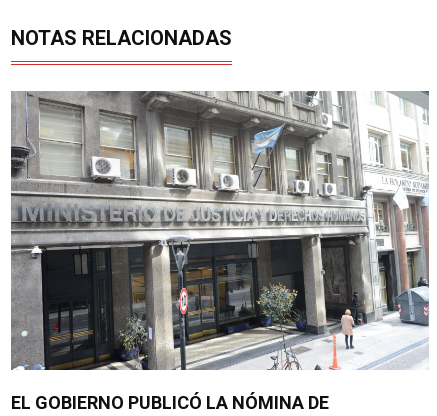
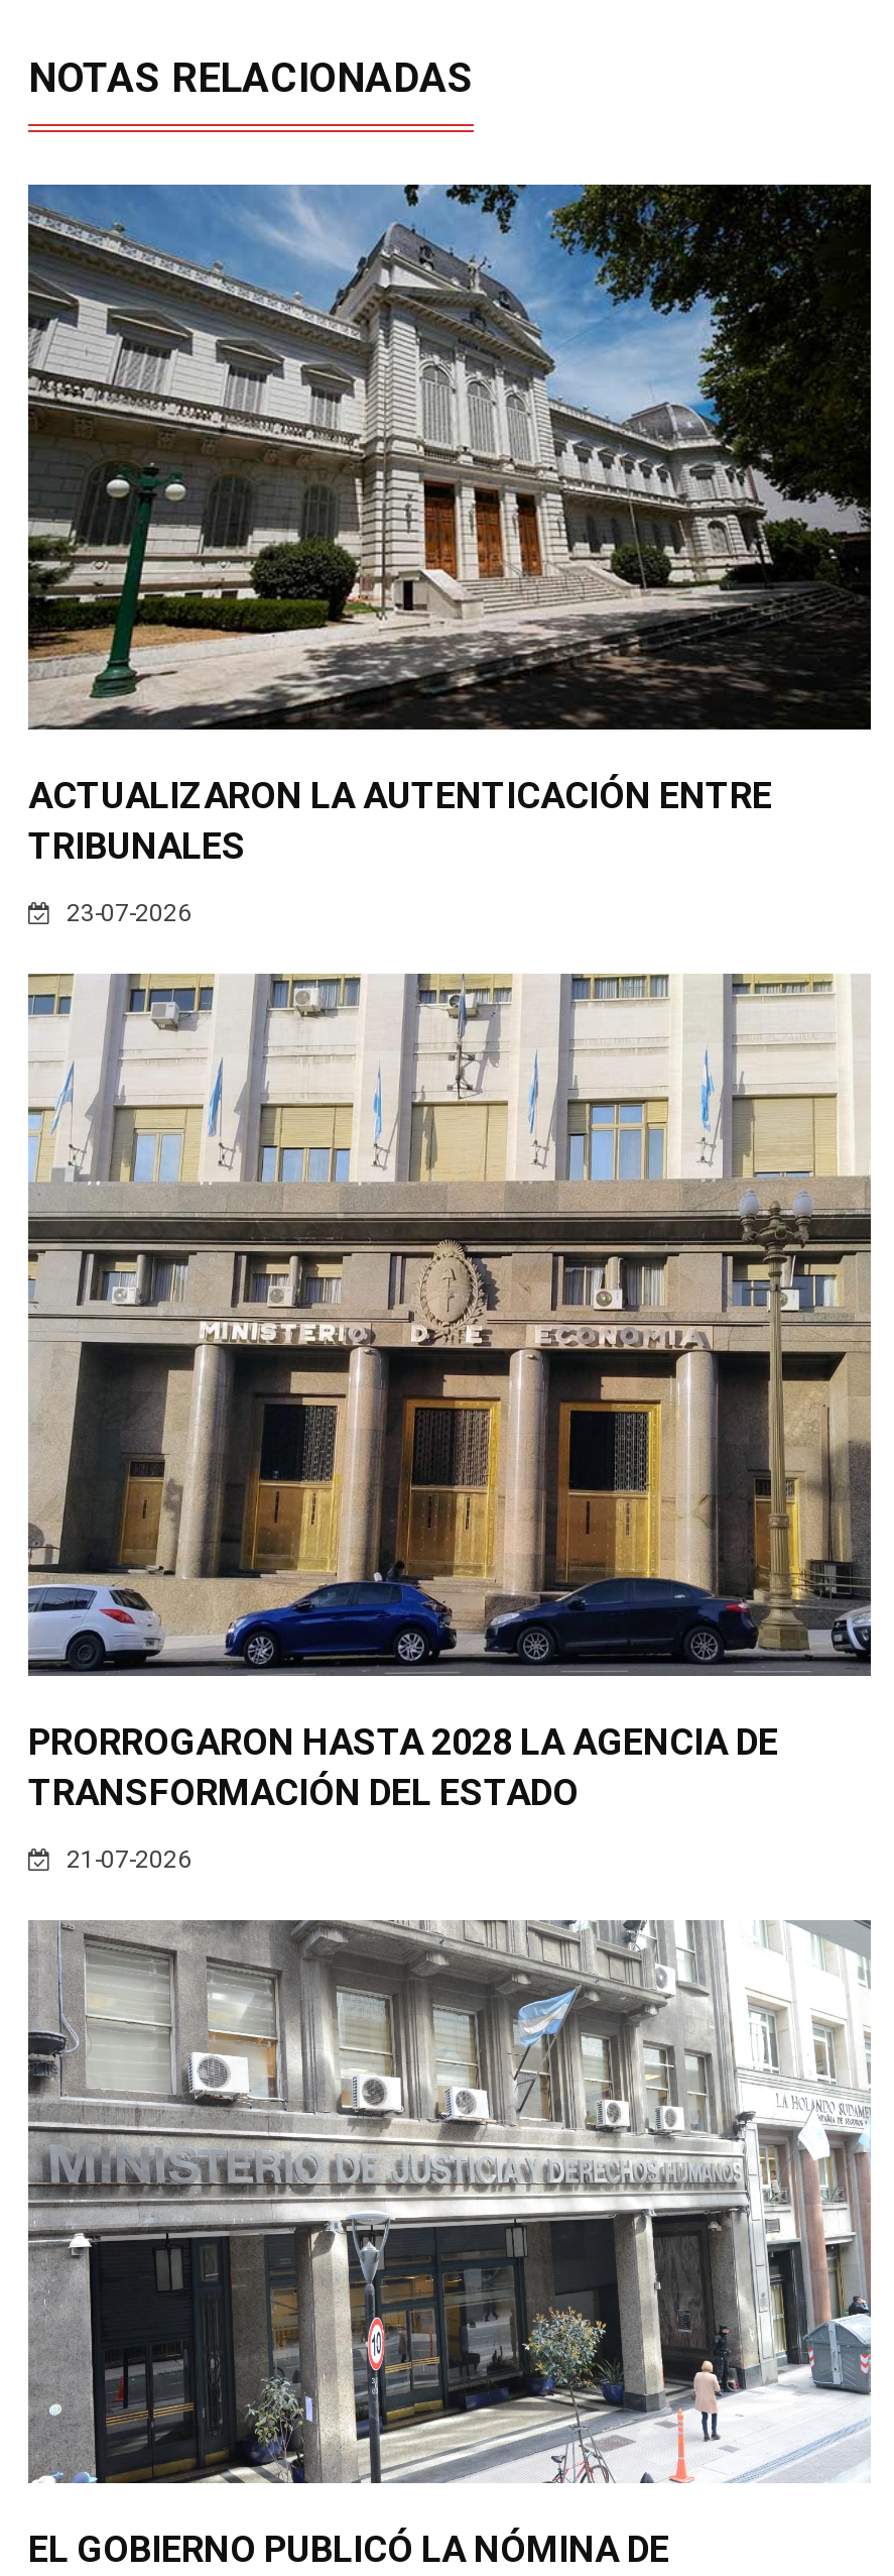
none -> [26,972,873,1875] [image] | PRORROGARON HASTA 2028 LA AGENCIA DE | TRANSFORMACIÓN DEL ESTADO | 21-07-2026
none -> [28,183,873,928] [image] | ACTUALIZARON LA AUTENTICACIÓN ENTRE | TRIBUNALES | 23-07-2026

